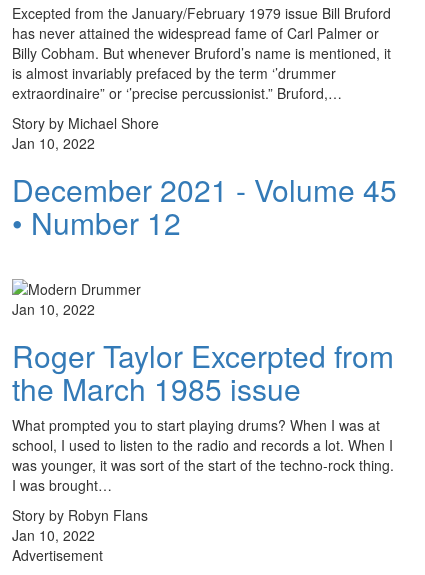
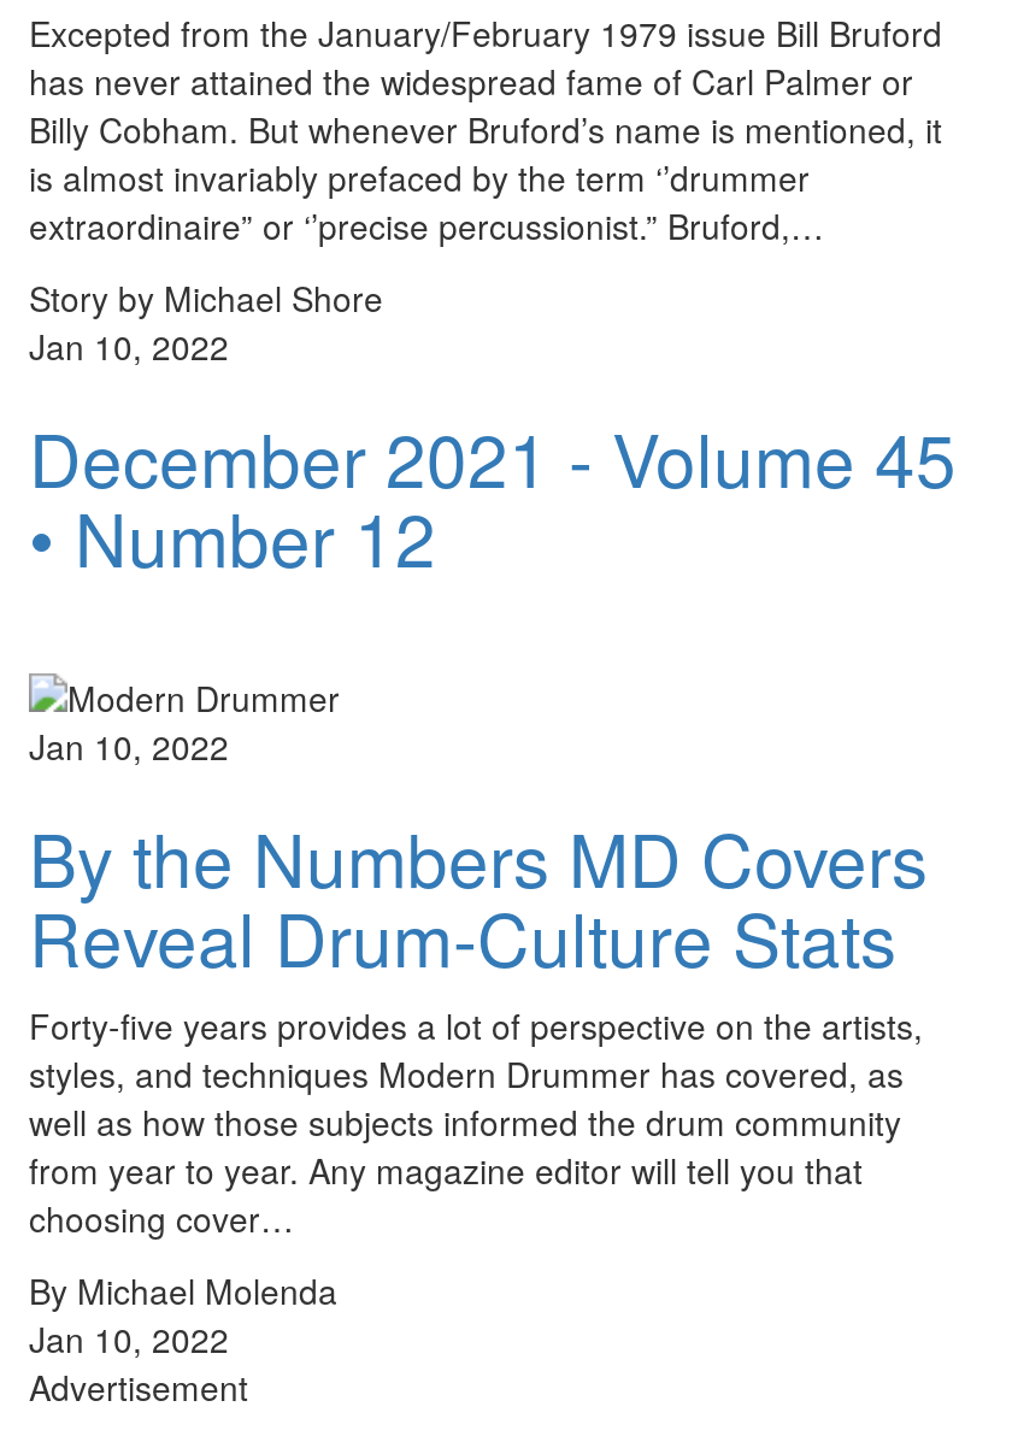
[12,334,394,495] Roger Taylor Excerpted from | the March 1985 issue | What prompted you to start playing drums? When I was at | school, I used to listen to the radio and records a lot. When I | was younger, it was sort of the start of the techno-rock thing. | I was brought… -> [29,805,928,1242] By the Numbers MD Covers | Reveal Drum-Culture Stats | Forty-five years provides a lot of perspective on the artists, | styles, and techniques Modern Drummer has covered, as | well as how those subjects informed the drum community | from year to year. Any magazine editor will tell you that | choosing cover…
[12,505,148,525] Story by Robyn Flans -> [29,1266,337,1314] By Michael Molenda

